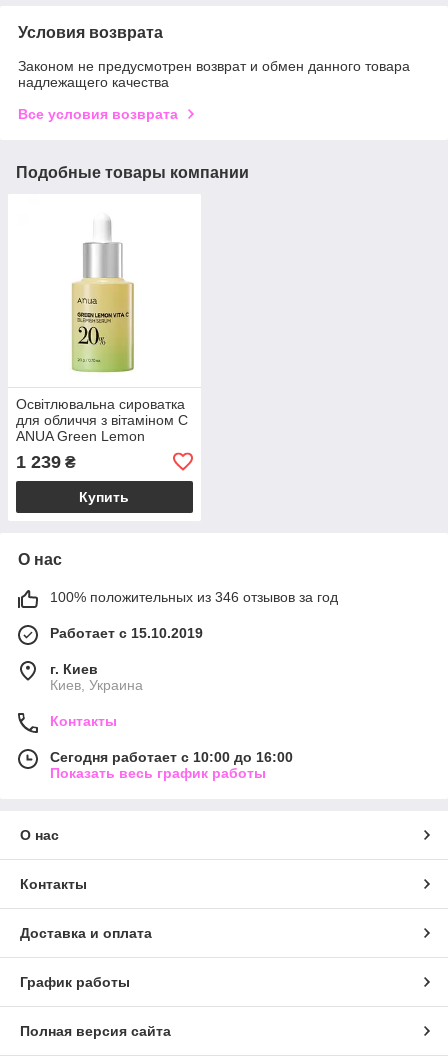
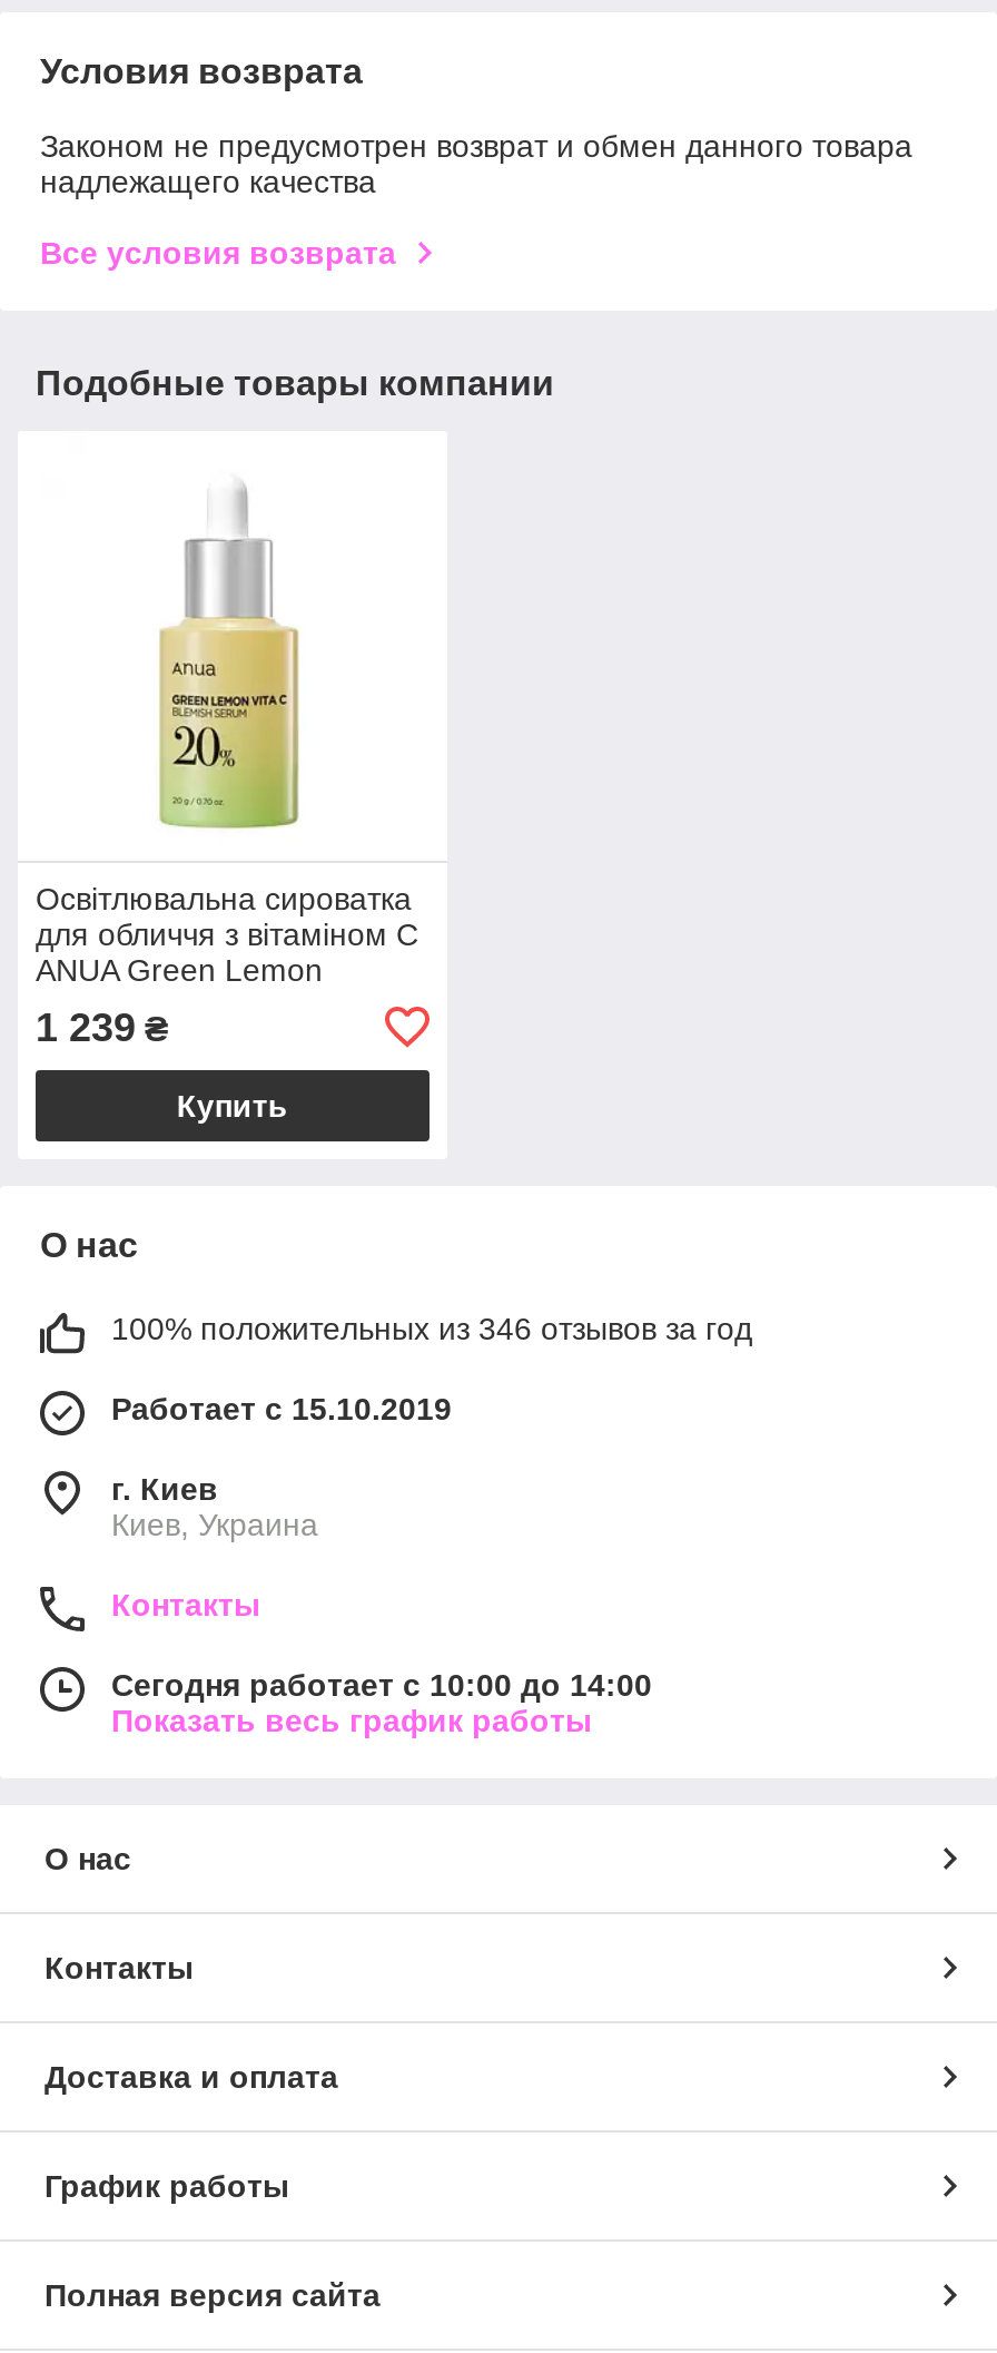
[50,749,293,765] Сегодня работает с 10:00 до 16:00 -> [111,1667,652,1702] Сегодня работает с 10:00 до 14:00

